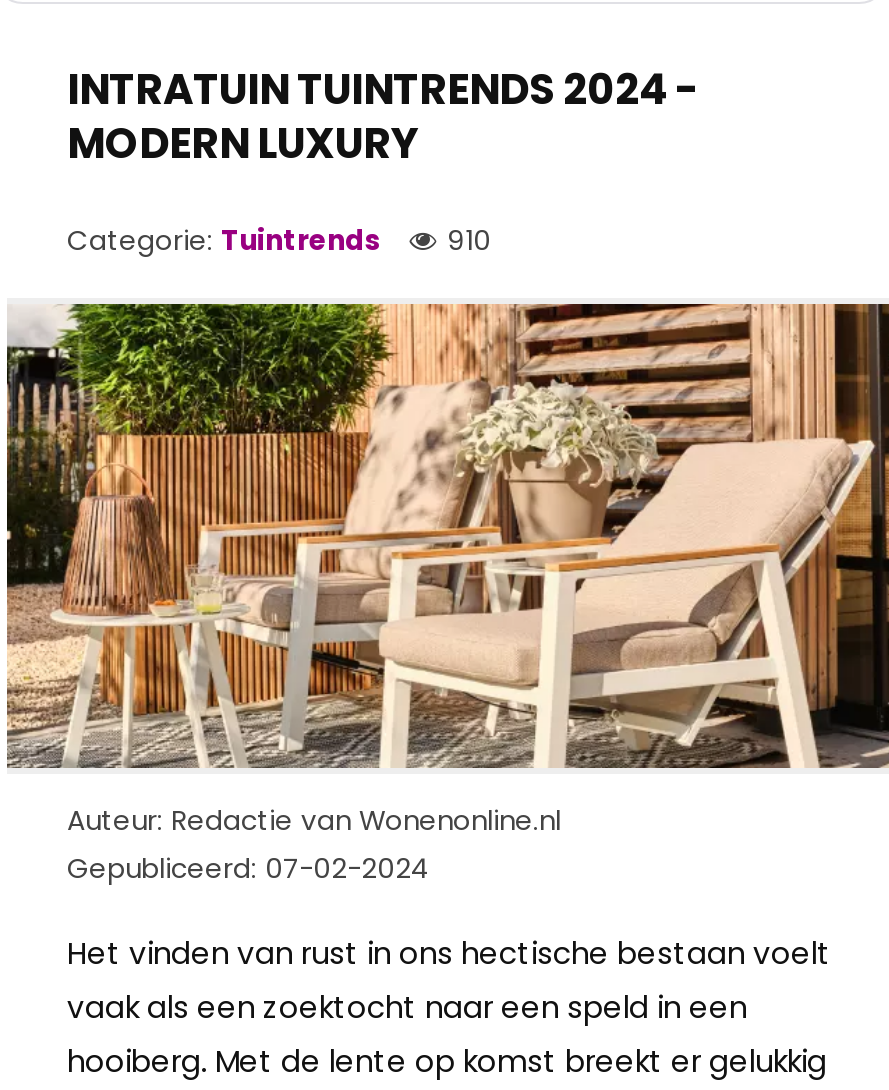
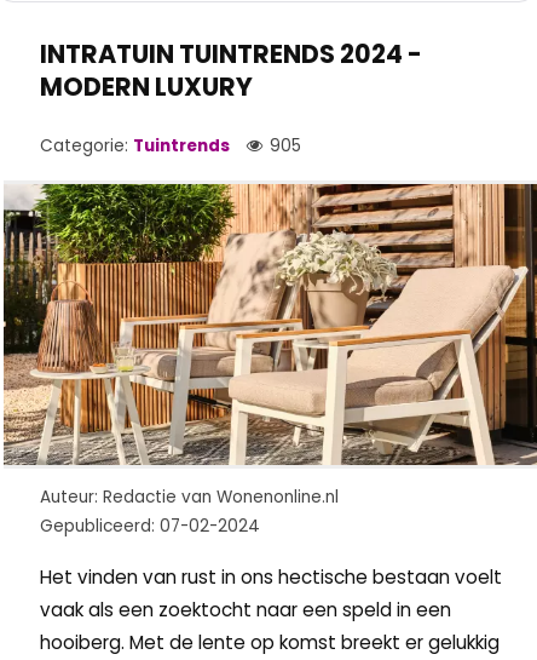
[67,222,491,260] Categorie: Tuintrends 910 -> [40,135,301,158] Categorie: Tuintrends 905

